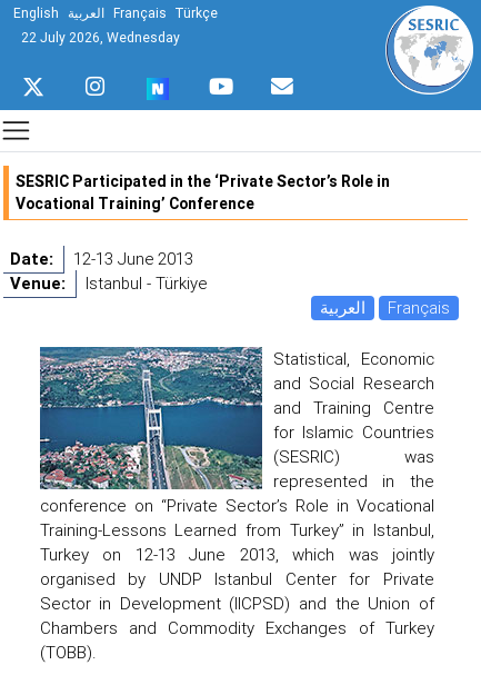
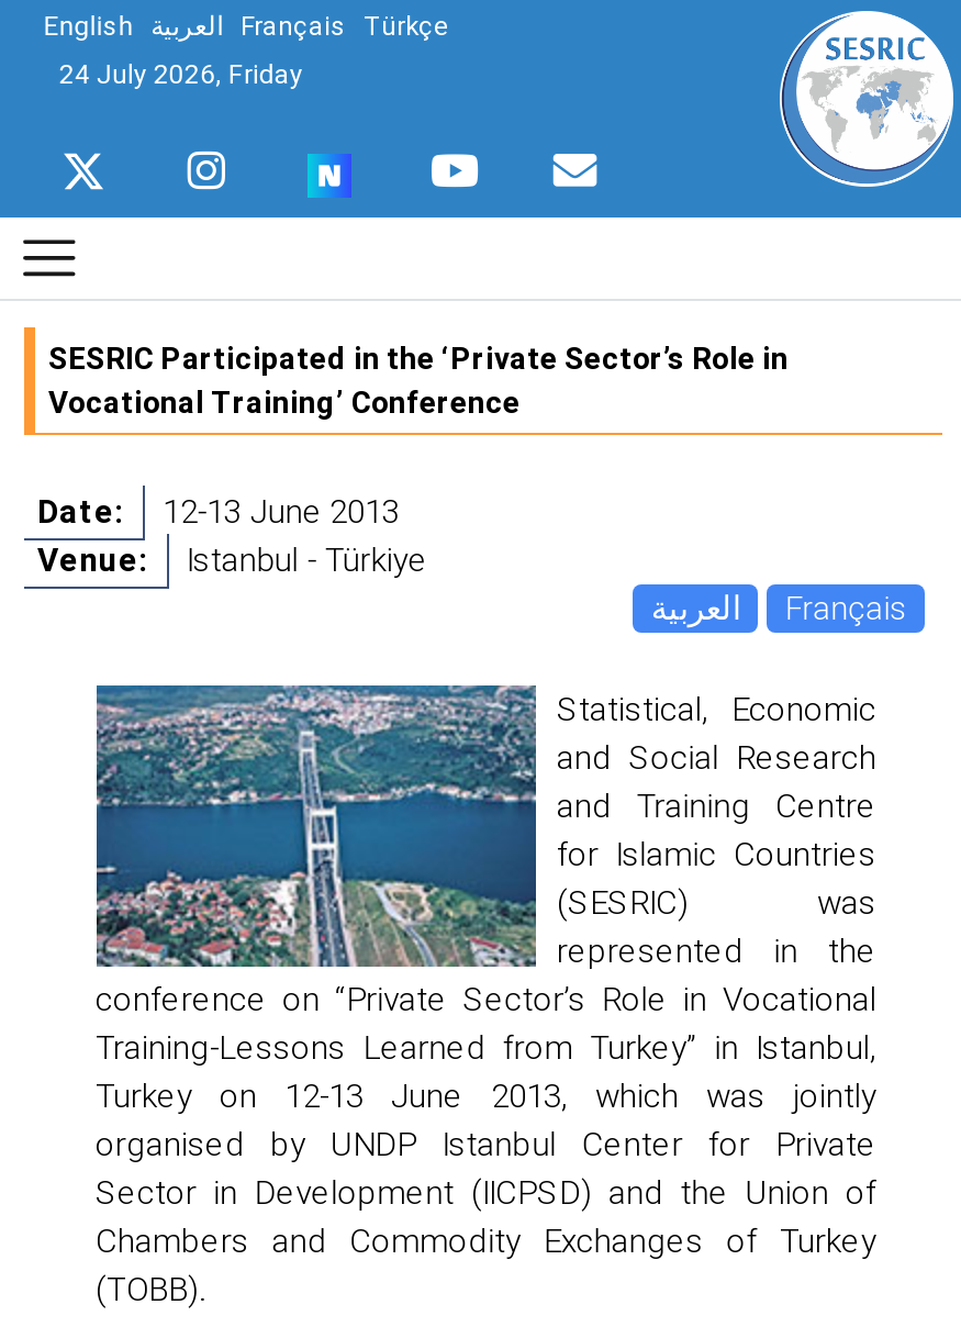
[21,29,180,46] 22 July 2026, Wednesday -> [59,57,303,90] 24 July 2026, Friday

